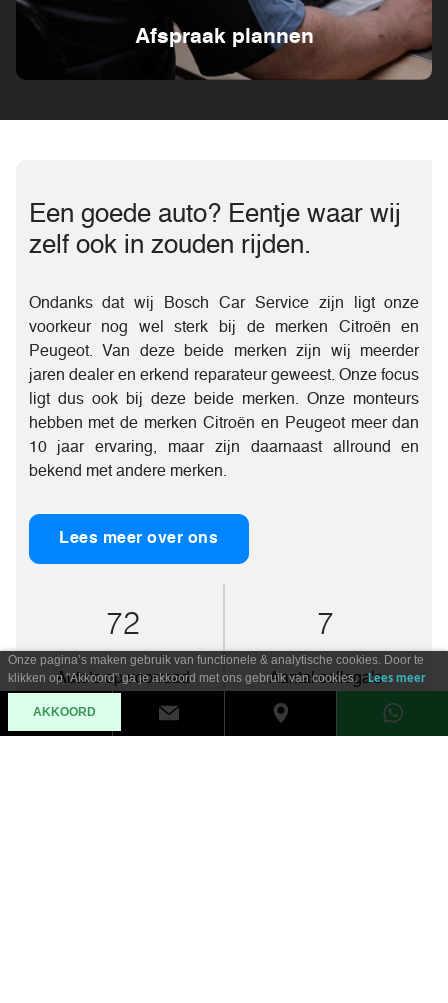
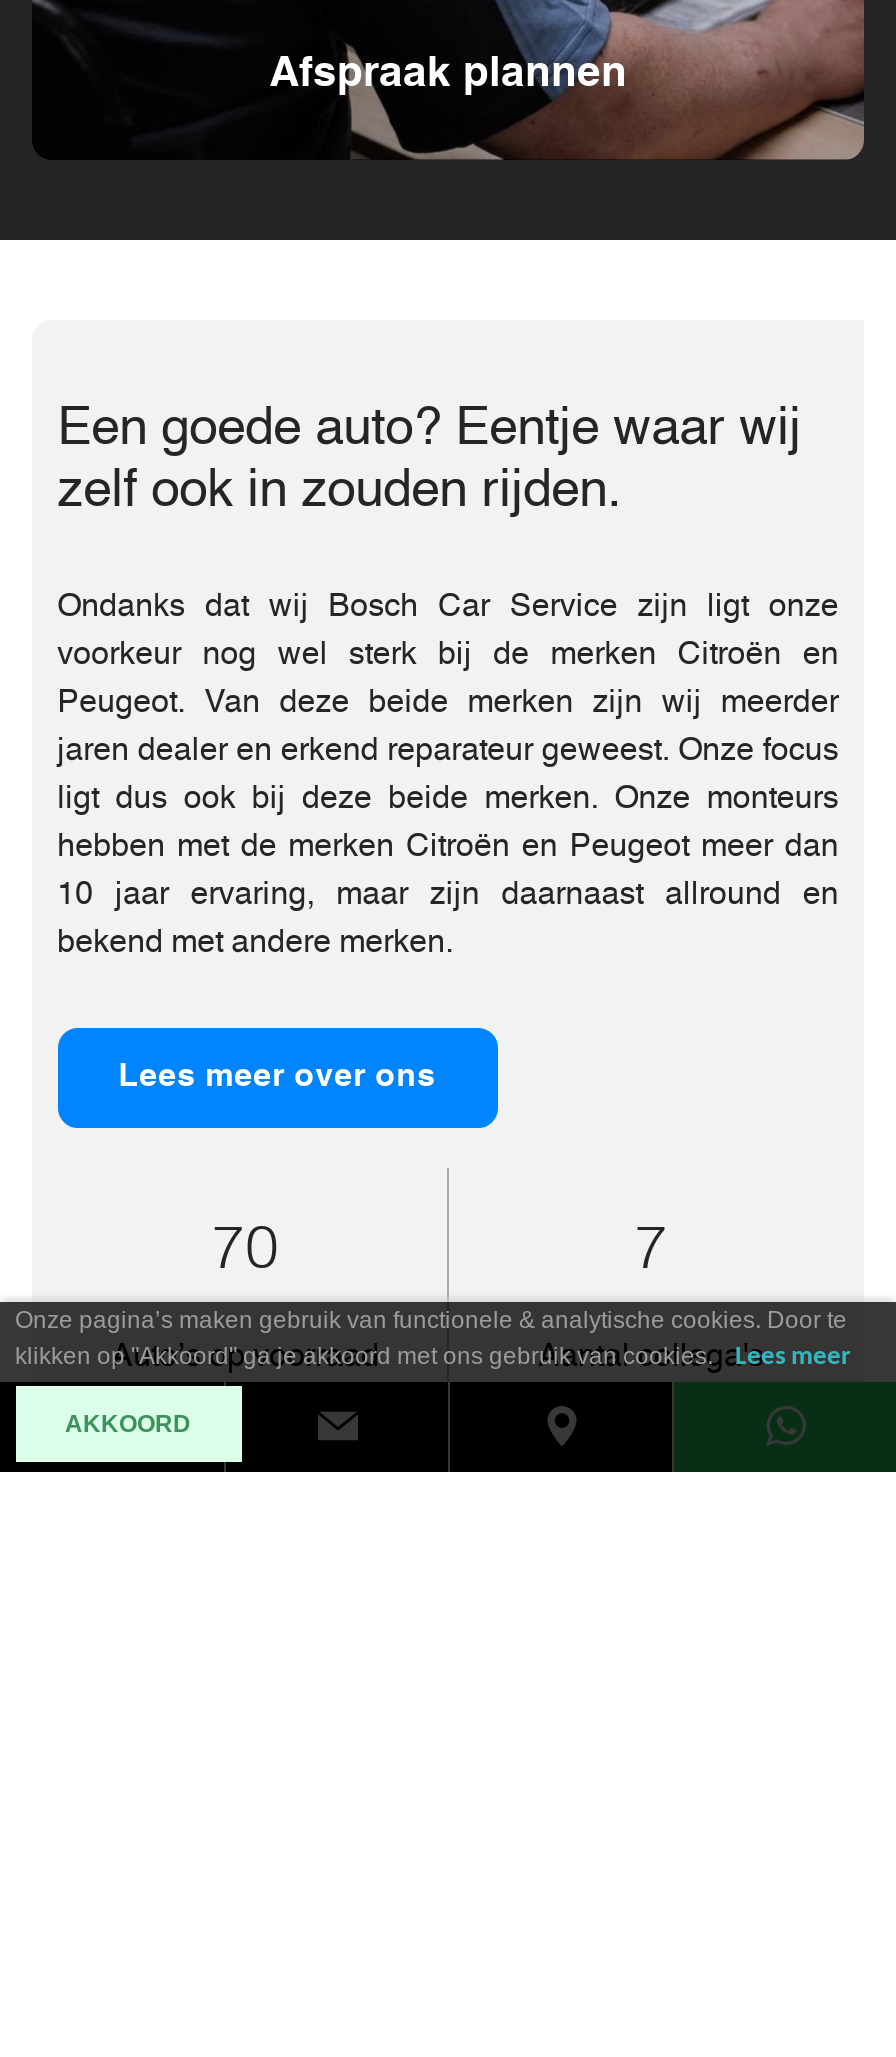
[106,599,140,645] 72 -> [211,1199,279,1291] 70

